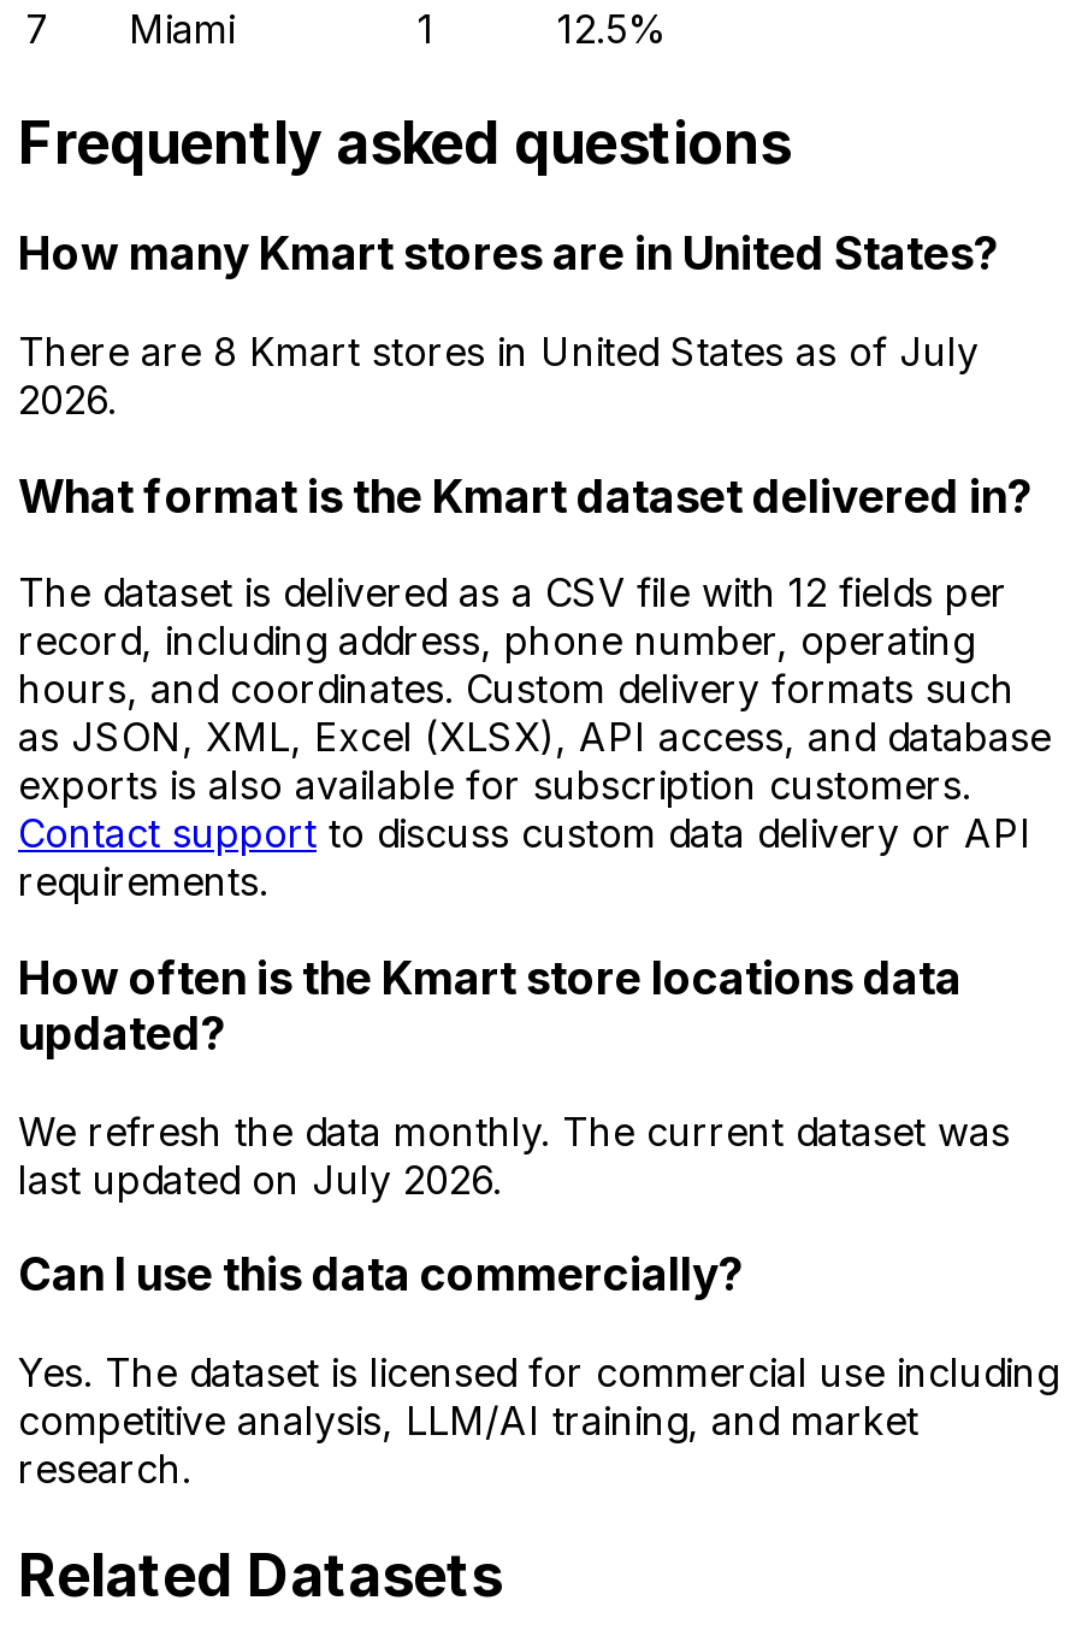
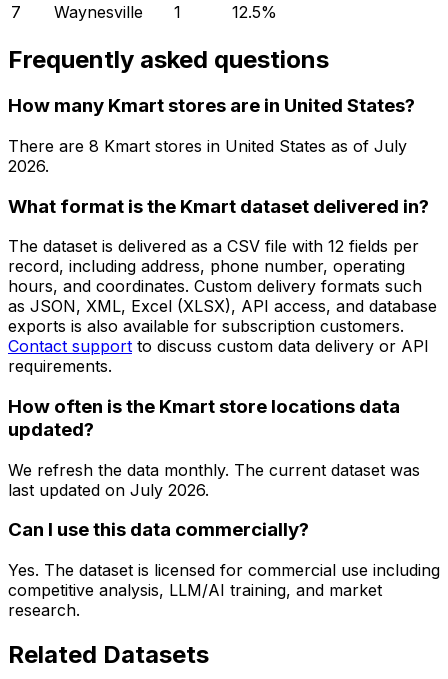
[129,5,235,53] Miami -> [54,2,143,22] Waynesville

